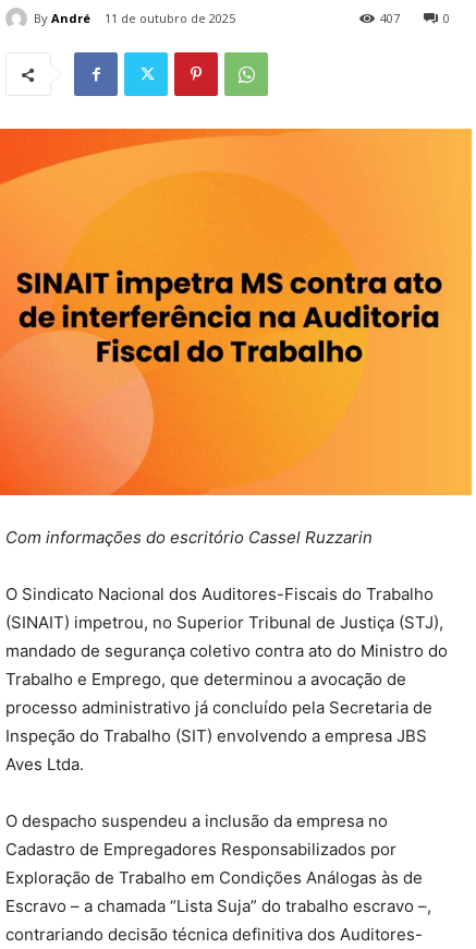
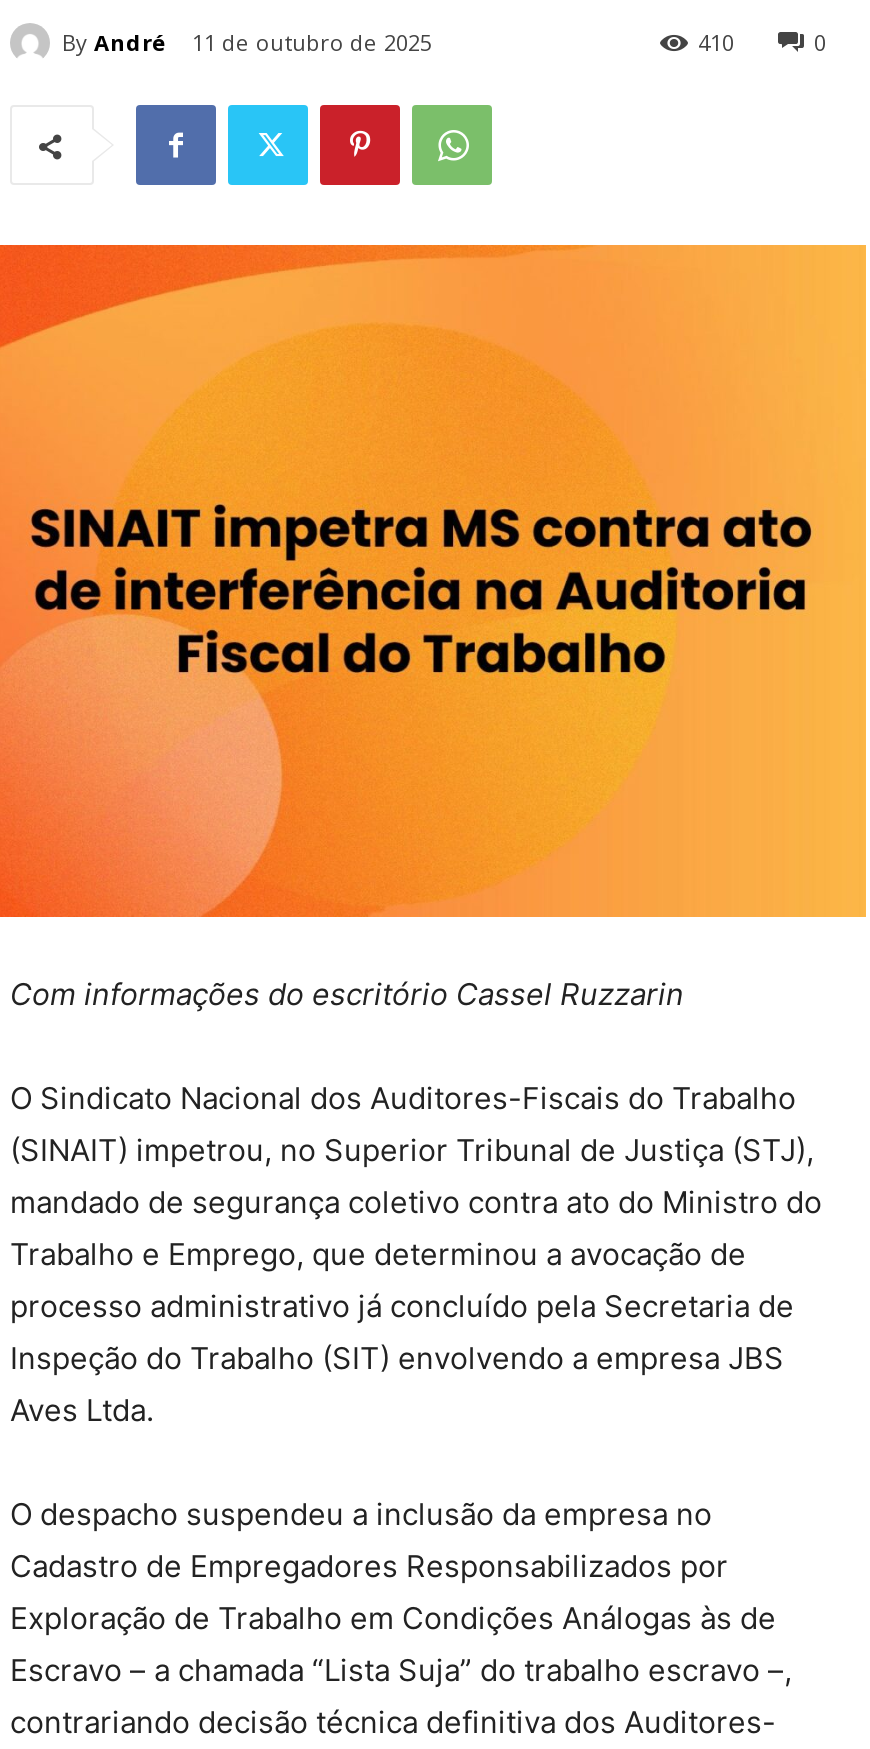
[380,10,400,26] 407 -> [698,27,734,57] 410

